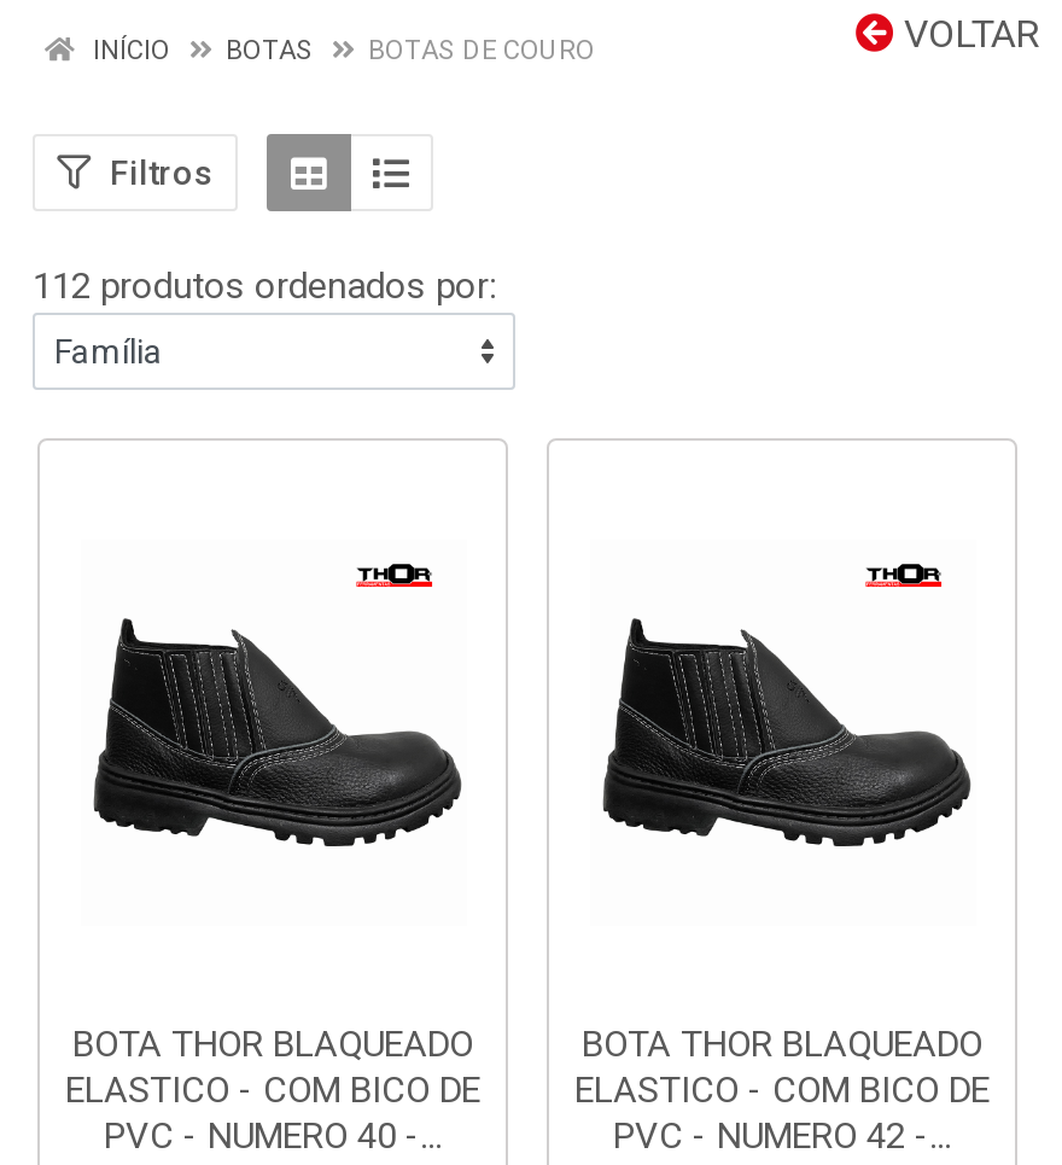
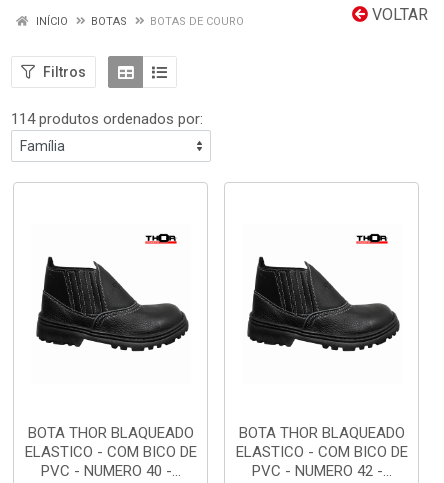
[33,264,496,308] 112 produtos ordenados por: -> [11,110,203,128] 114 produtos ordenados por:

